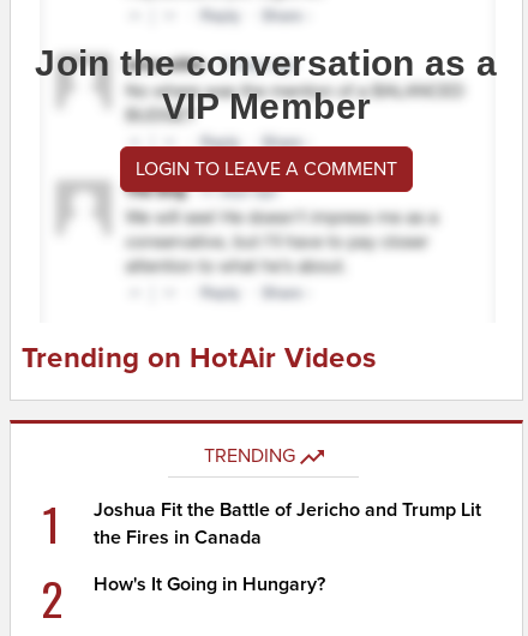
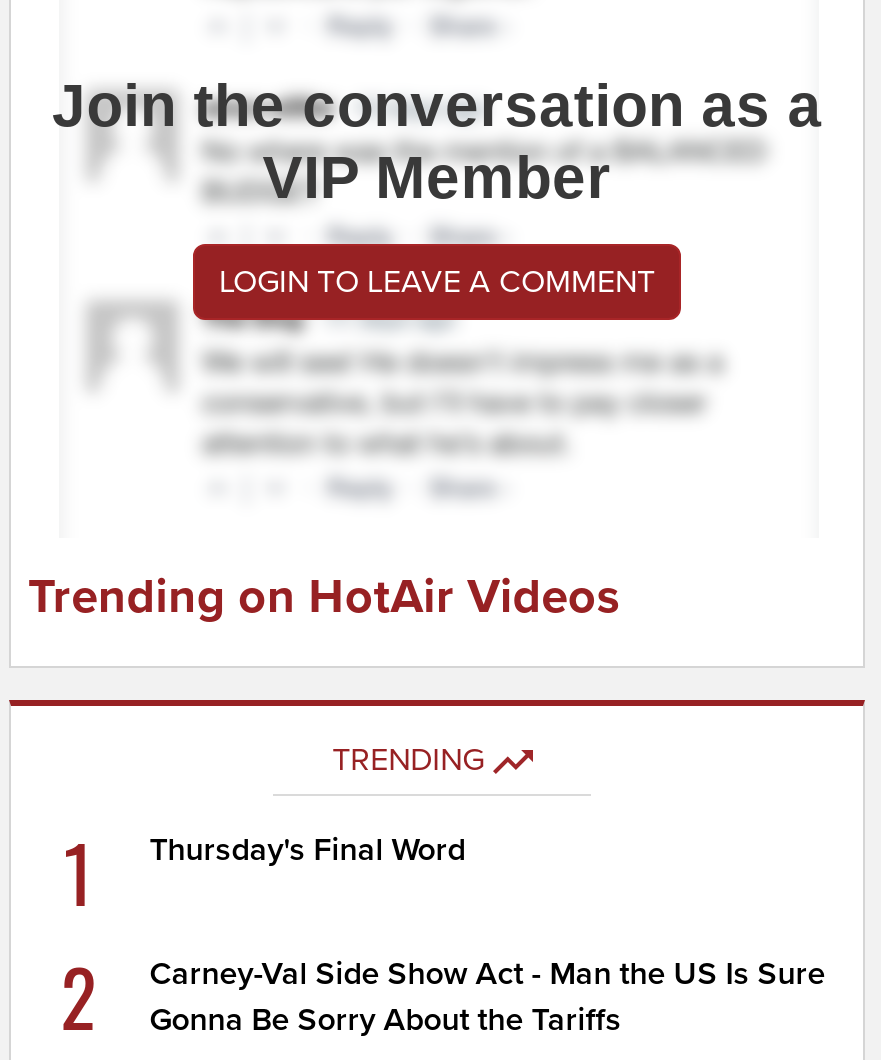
[94,498,481,550] Joshua Fit the Battle of Jericho and Trump Lit | the Fires in Canada -> [149,830,465,870] Thursday's Final Word
[94,572,325,596] How's It Going in Hungary? -> [149,954,825,1040] Carney-Val Side Show Act - Man the US Is Sure | Gonna Be Sorry About the Tariffs

